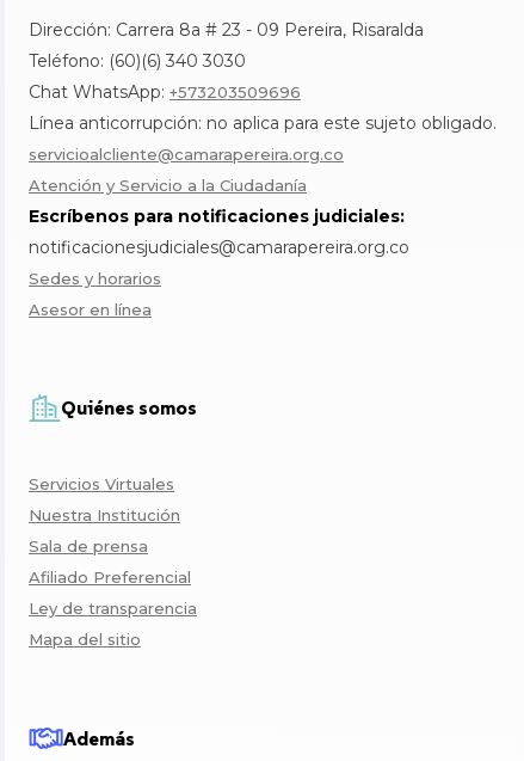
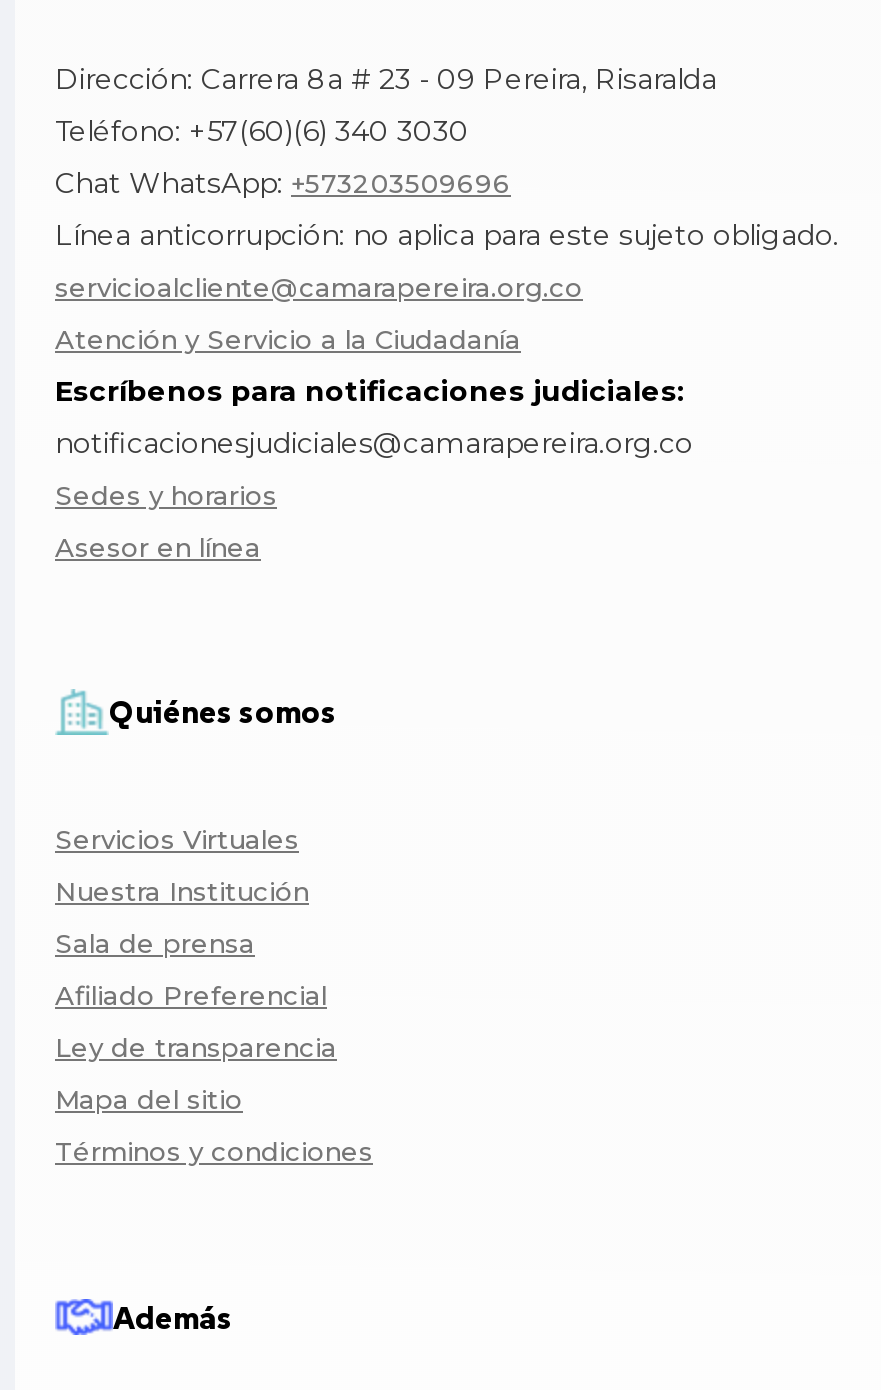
[29,50,246,71] Teléfono: (60)(6) 340 3030 -> [55,113,469,149] Teléfono: +57(60)(6) 340 3030
none -> [55,1136,373,1168] Términos y condiciones

